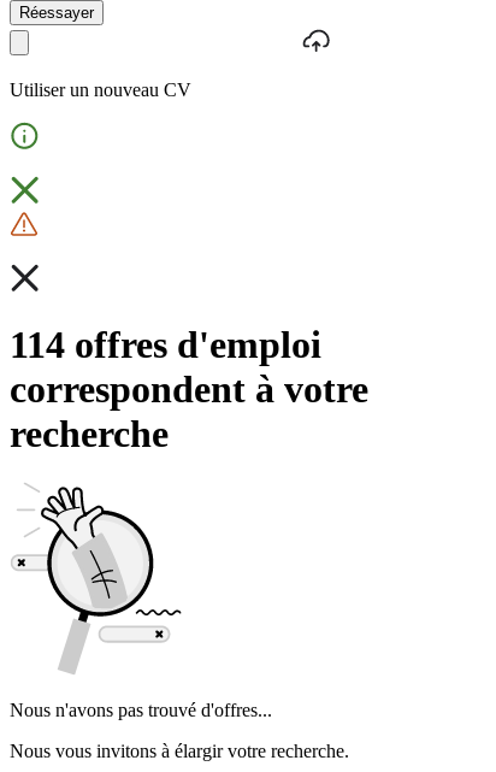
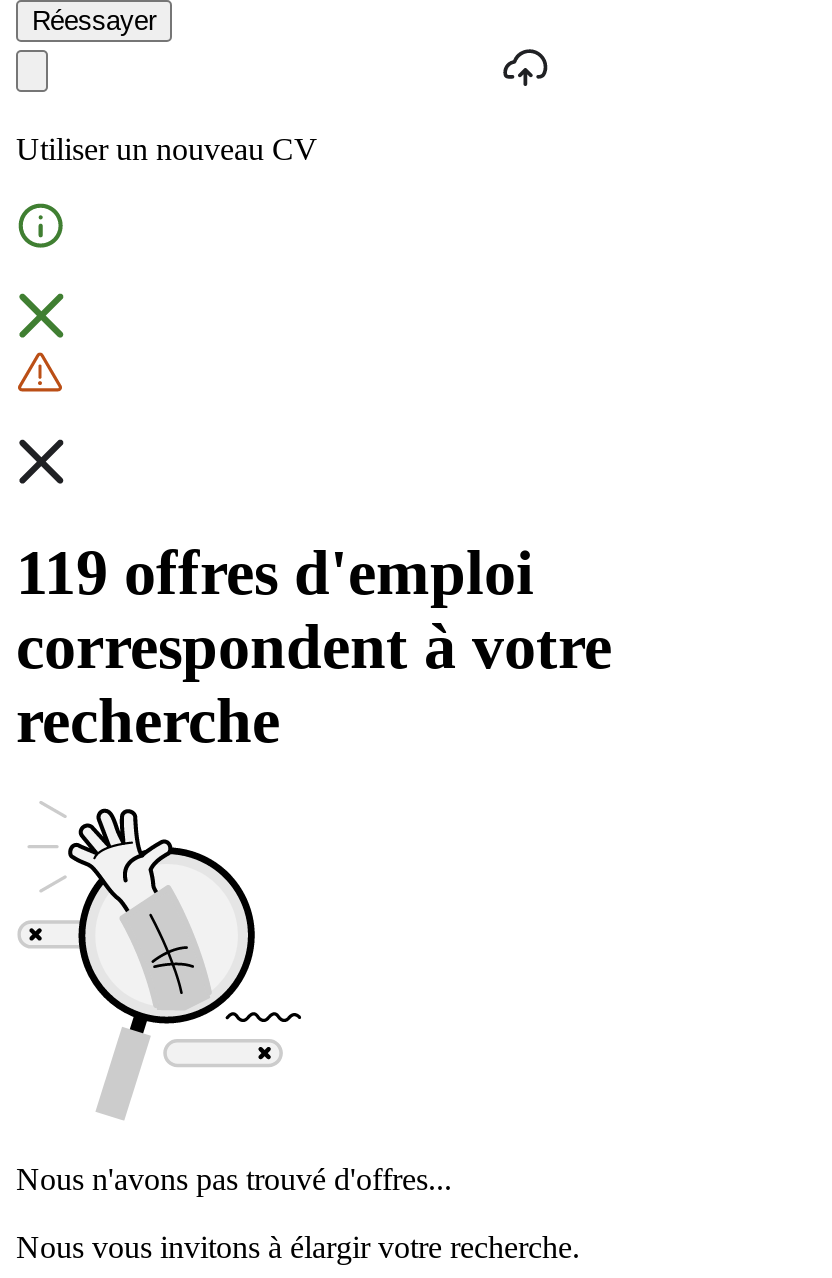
[10,323,321,366] 114 offres d'emploi -> [16,536,534,608] 119 offres d'emploi

